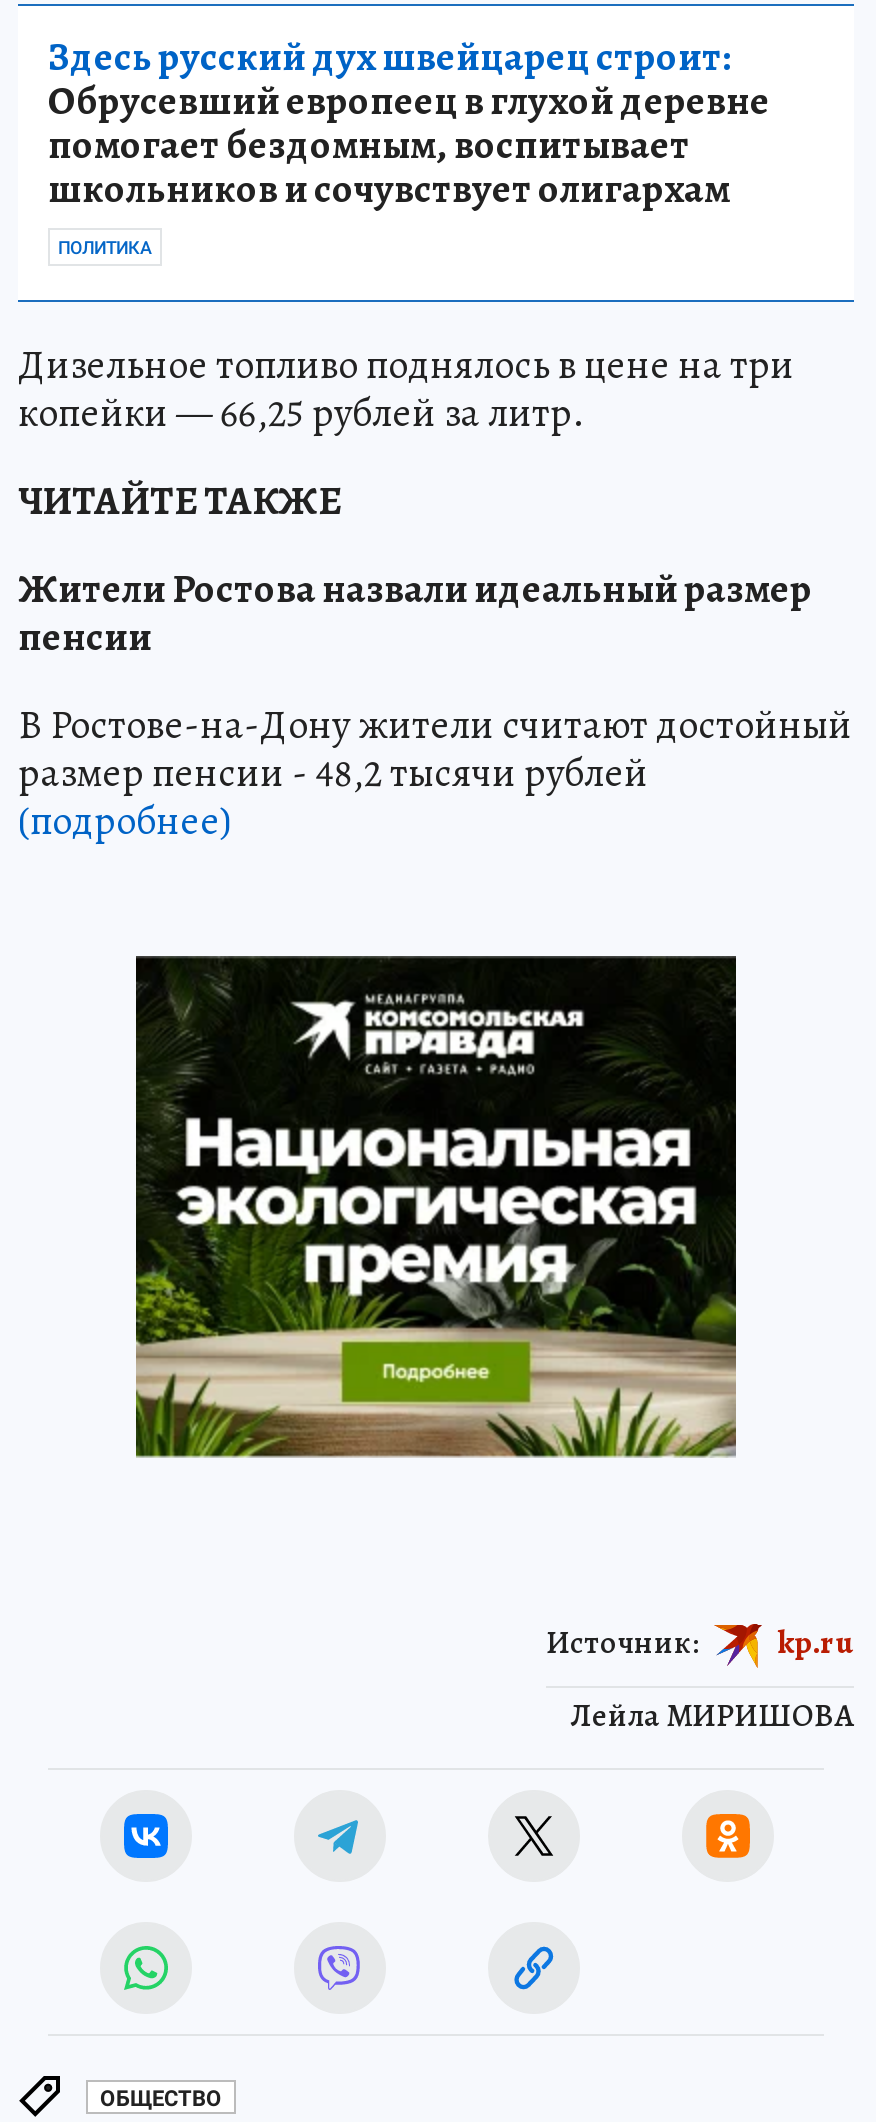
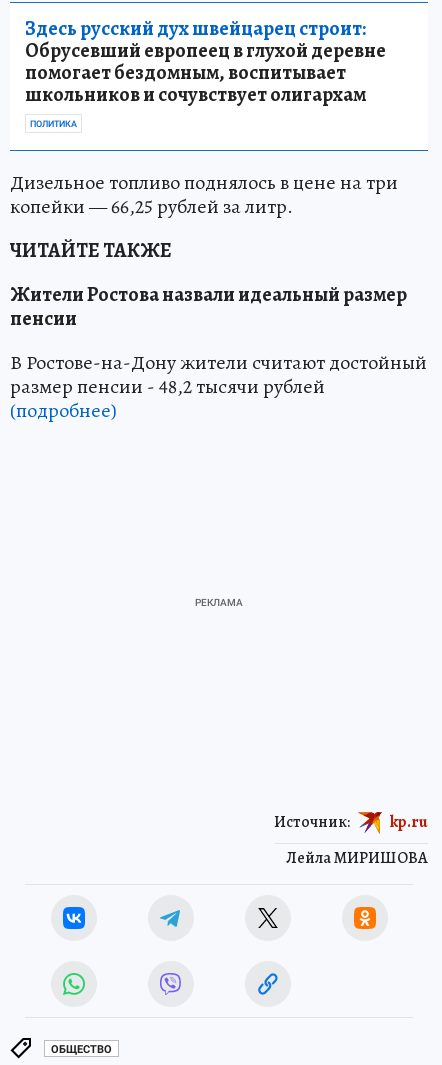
[134,954,738,1460] [image] -> none

